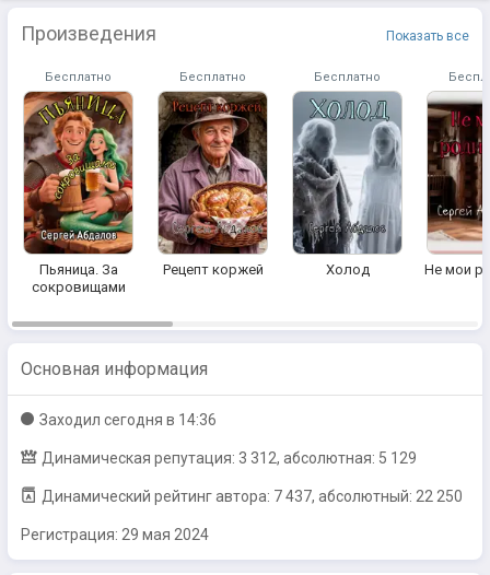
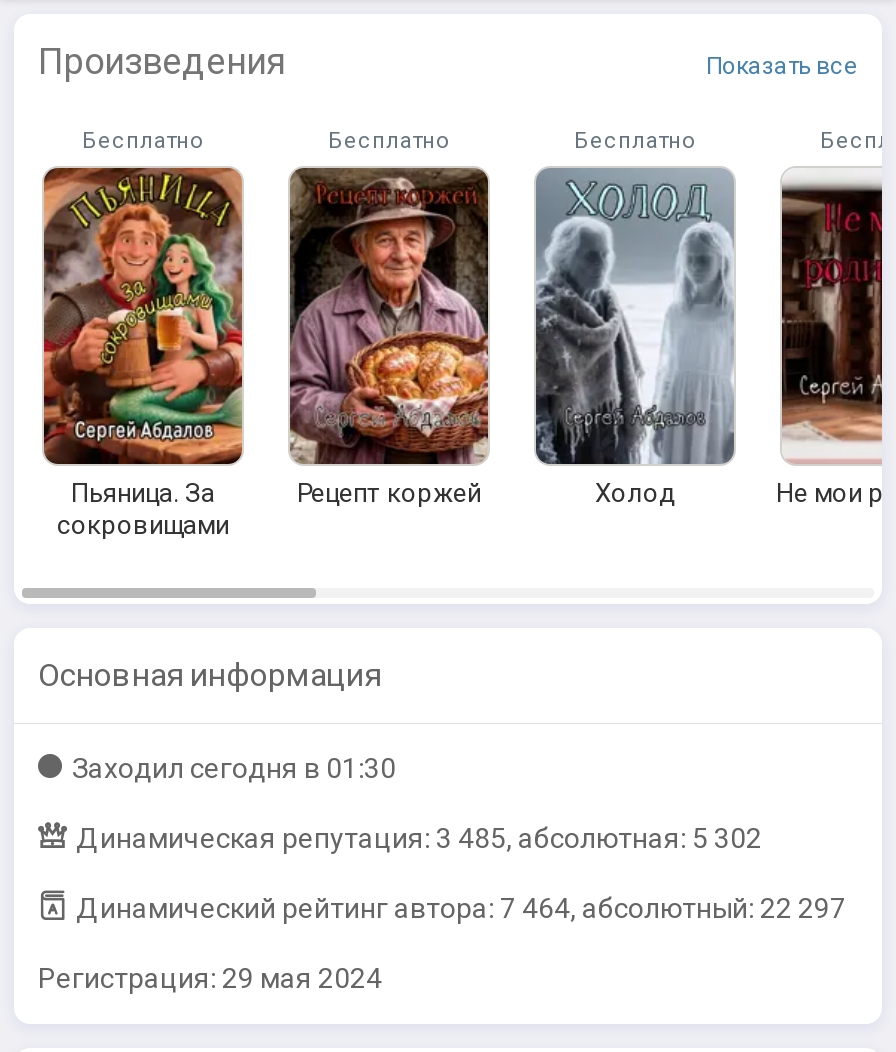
[36,411,217,429] Заходил сегодня в 14:36 -> [66,752,396,784] Заходил сегодня в 01:30
[42,449,417,467] Динамическая репутация: 3 312, абсолютная: 5 129 -> [76,822,762,854] Динамическая репутация: 3 485, абсолютная: 5 302
[42,488,463,505] Динамический рейтинг автора: 7 437, абсолютный: 22 250 -> [76,892,846,924] Динамический рейтинг автора: 7 464, абсолютный: 22 297

